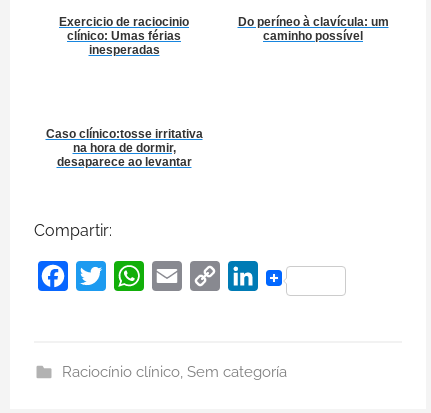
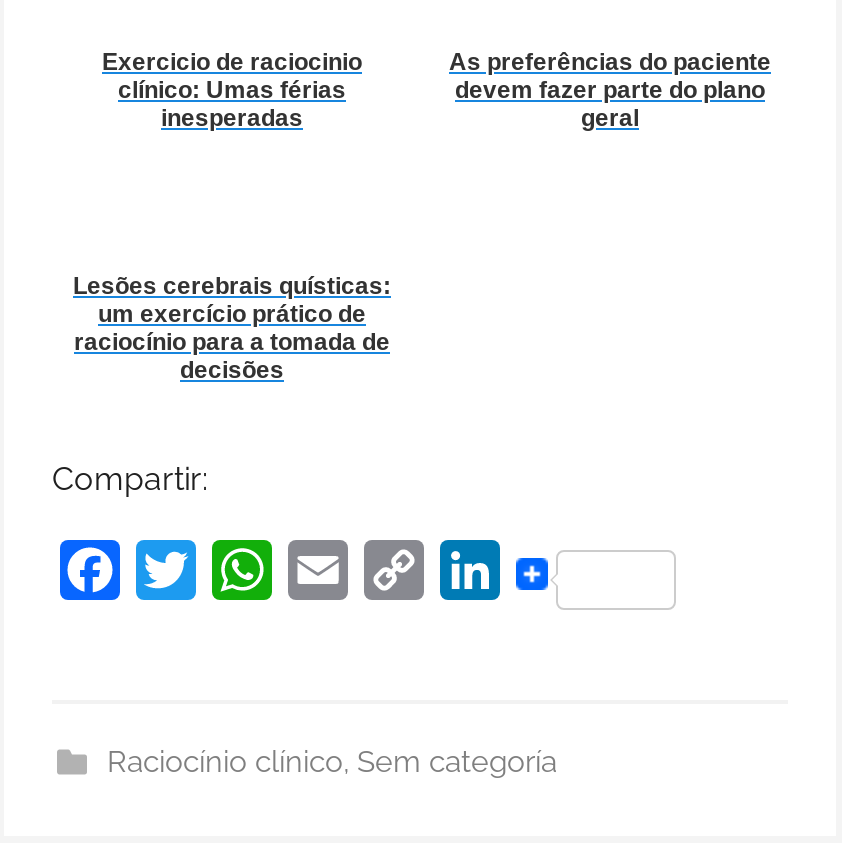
[237,15,388,43] Do períneo à clavícula: um | caminho possível -> [449,48,771,132] As preferências do paciente | devem fazer parte do plano | geral
[45,127,202,169] Caso clínico:tosse irritativa | na hora de dormir, | desaparece ao levantar -> [73,272,391,384] Lesões cerebrais quísticas: | um exercício prático de | raciocínio para a tomada de | decisões

